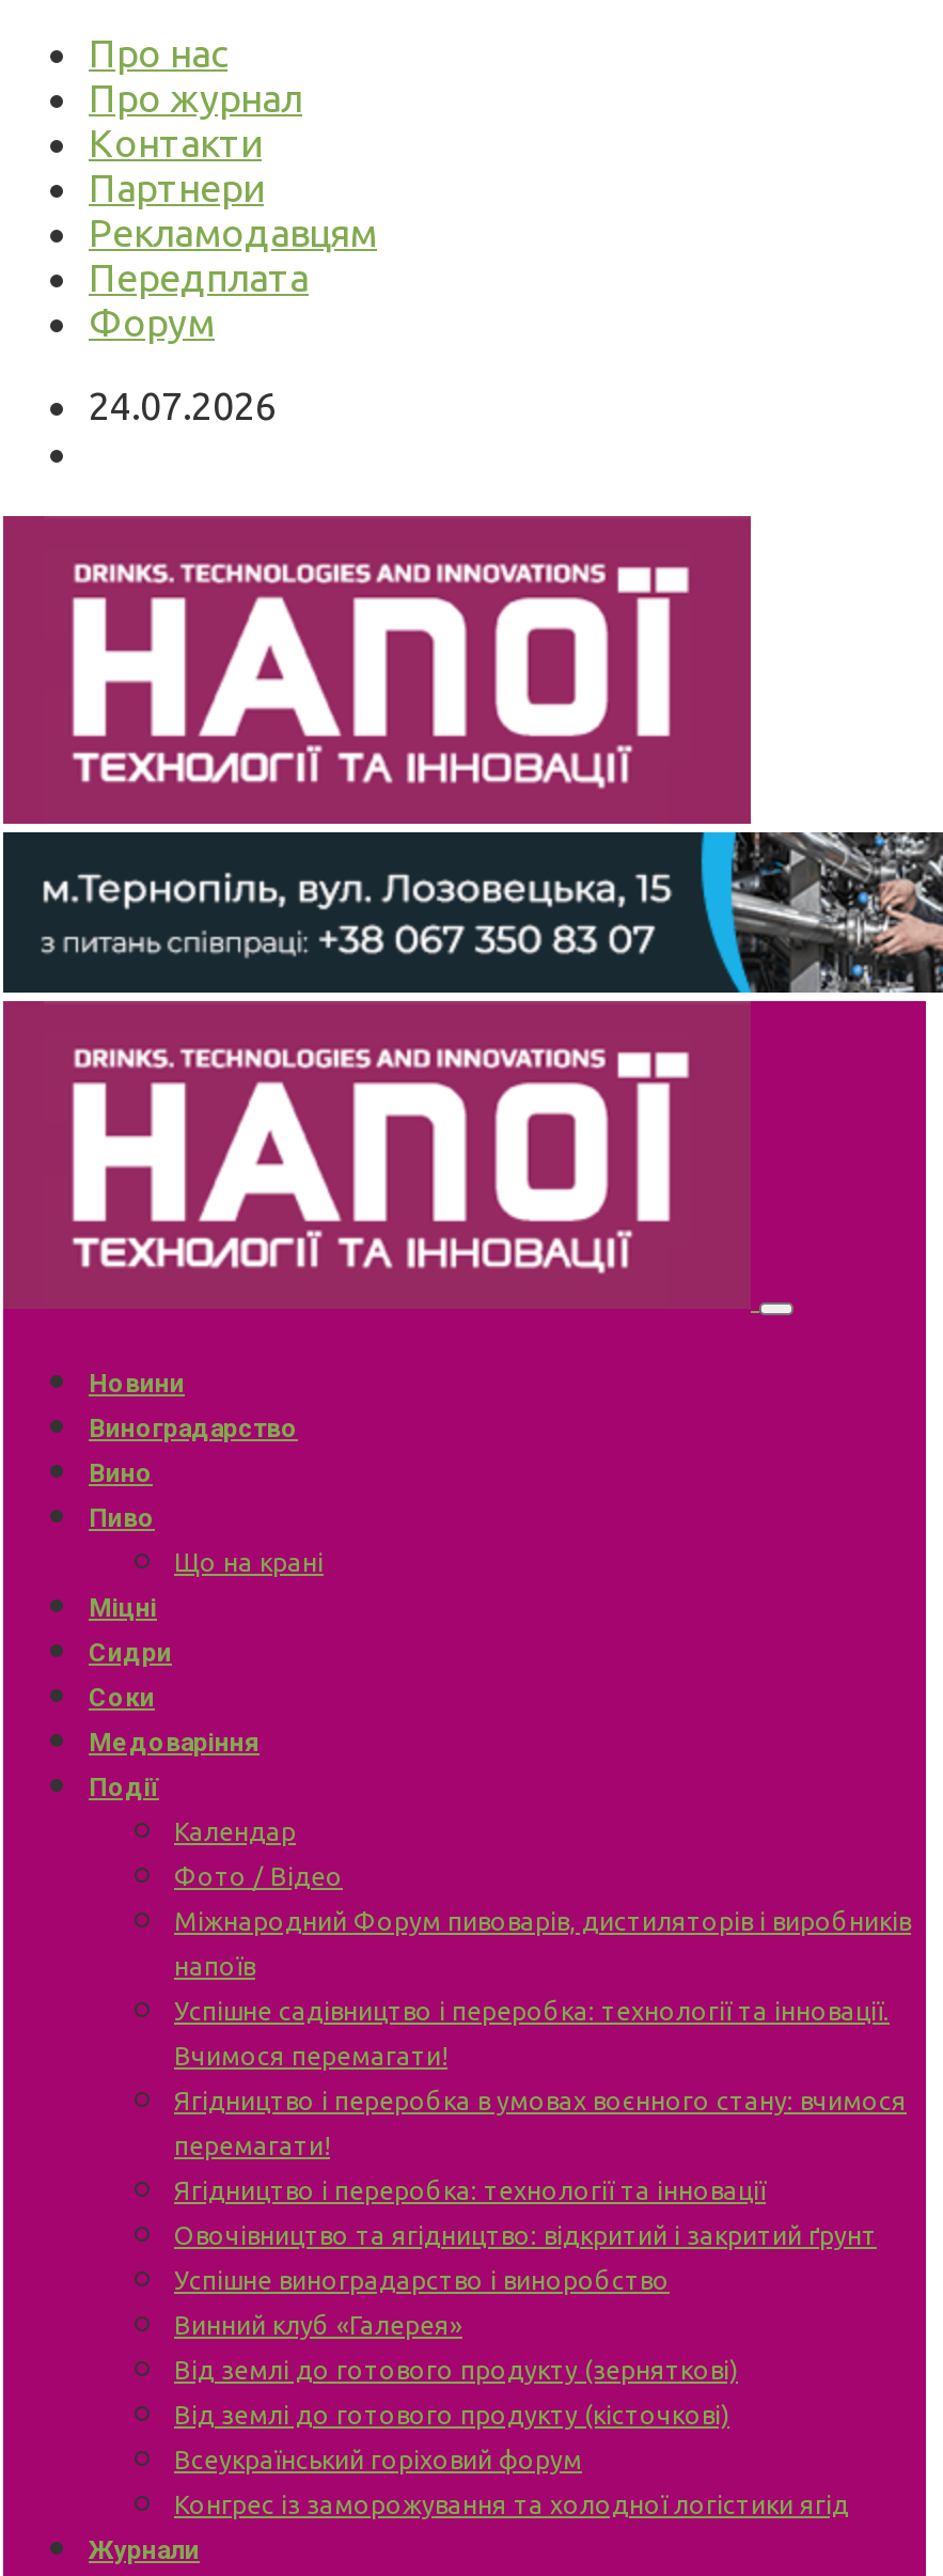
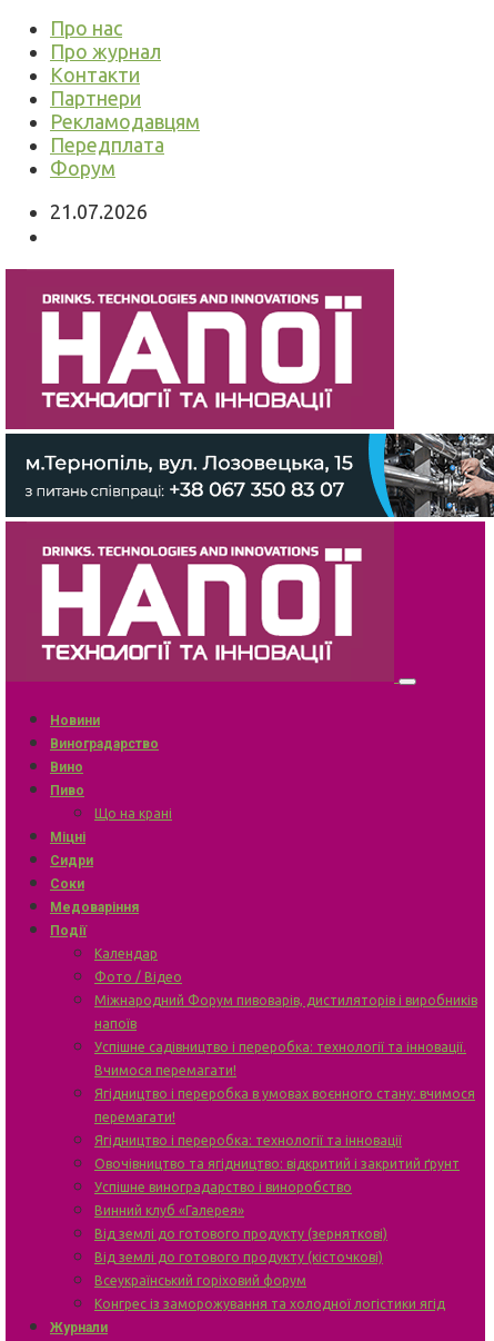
[89,384,277,426] 24.07.2026 -> [50,200,148,222] 21.07.2026

